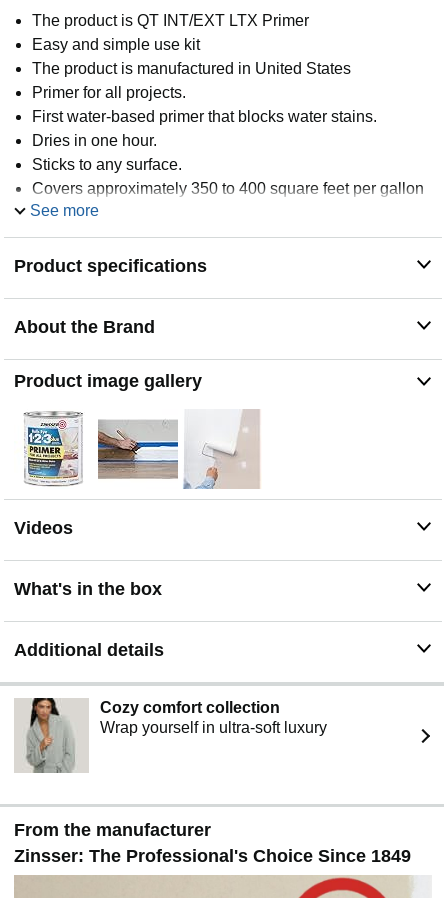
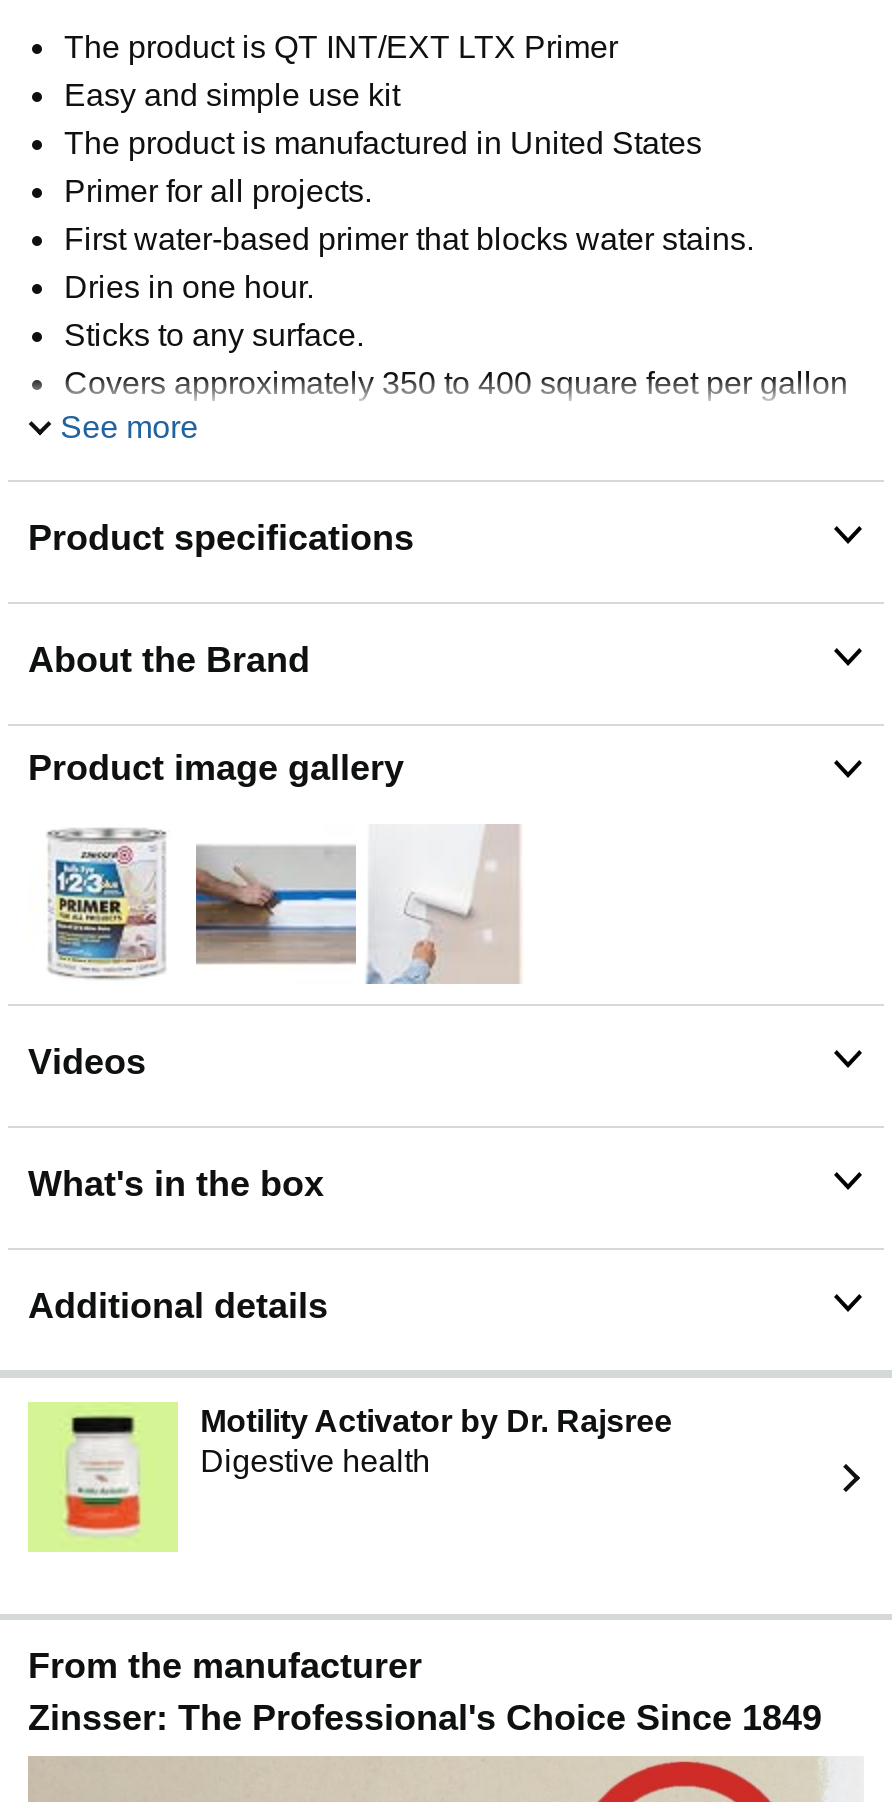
[14,697,327,774] [image] | Cozy comfort collection | Wrap yourself in ultra-soft luxury -> [28,1402,672,1554] [image] | Motility Activator by Dr. Rajsree | Digestive health

